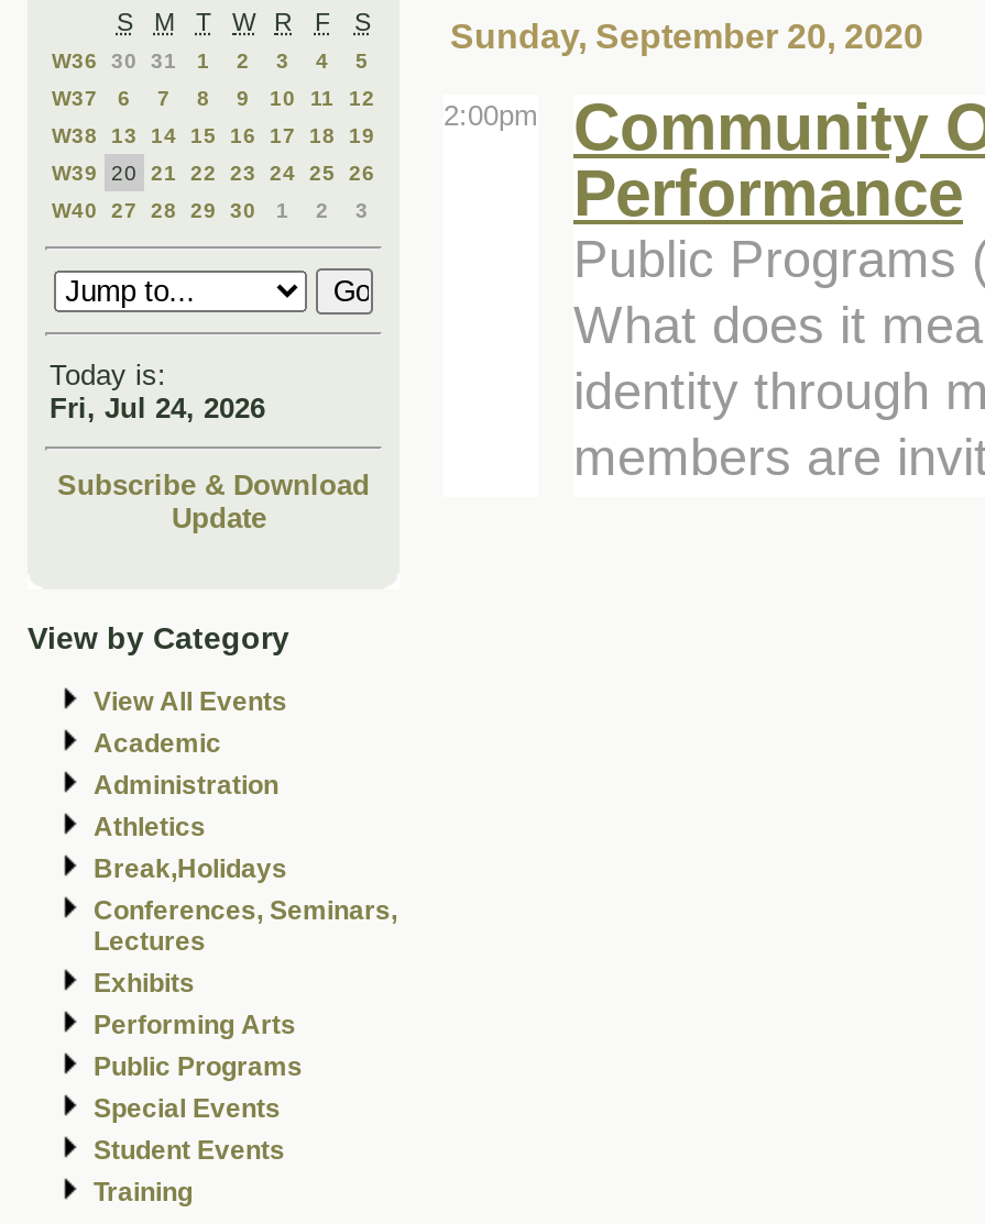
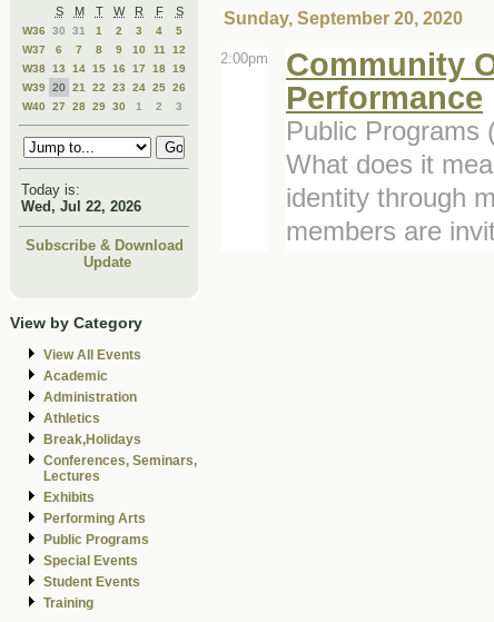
[50,392,265,425] Fri, Jul 24, 2026 -> [21,198,141,215] Wed, Jul 22, 2026

